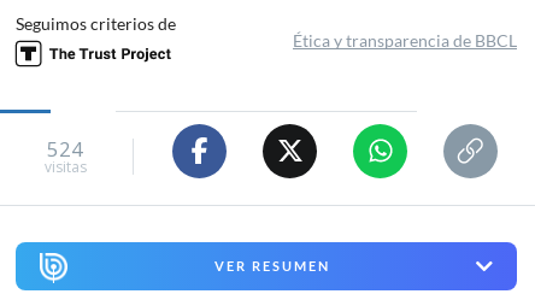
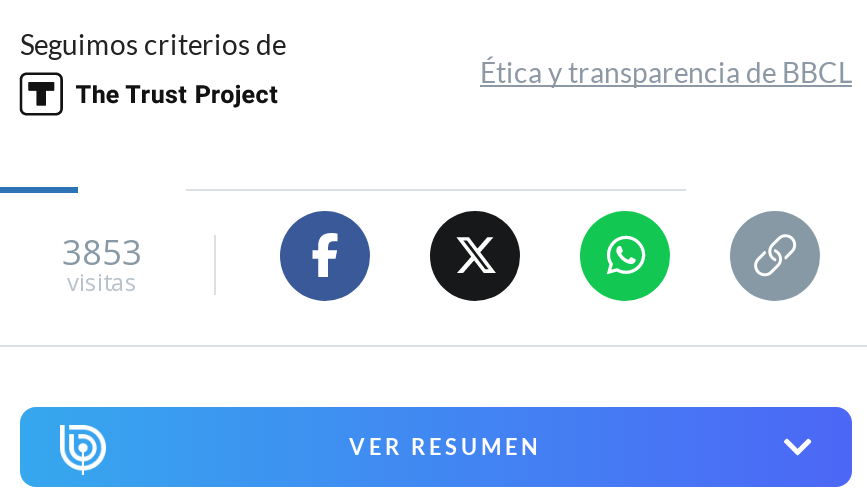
[47,135,83,163] 524 -> [62,229,142,275] 3853

